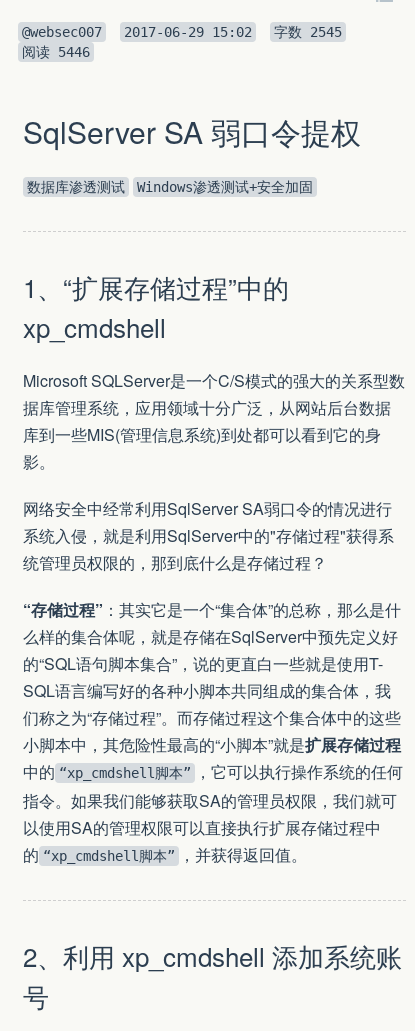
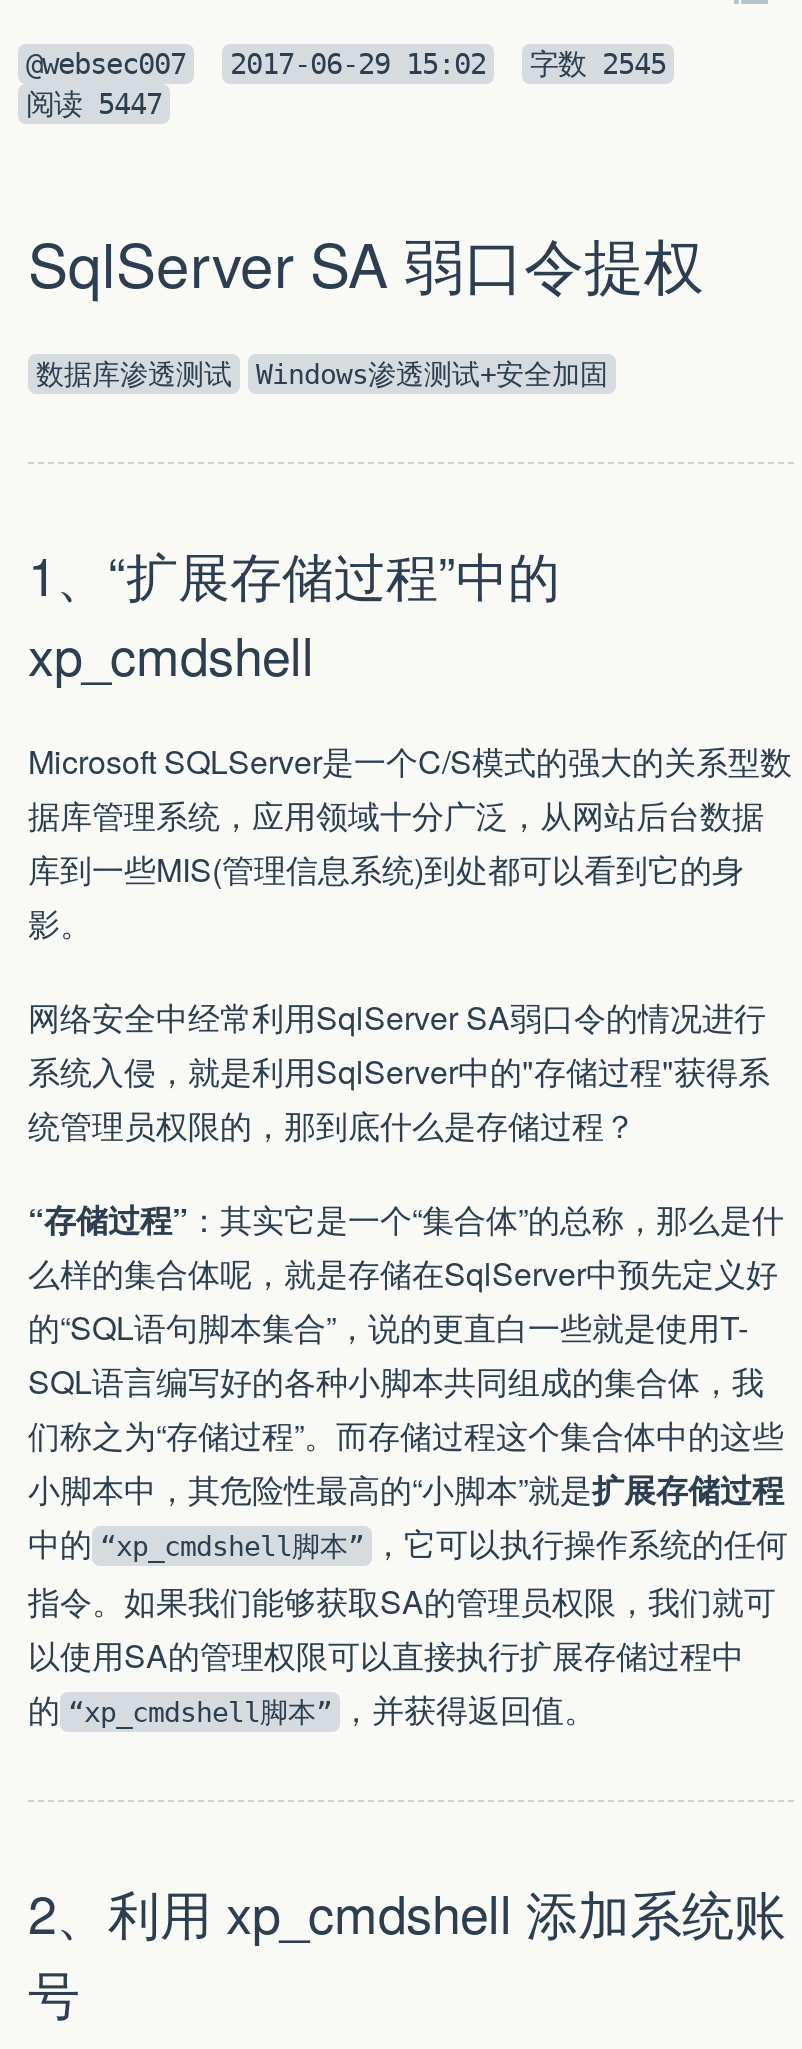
[22,44,90,60] 阅读5446 -> [26,88,162,120] 阅读5447

